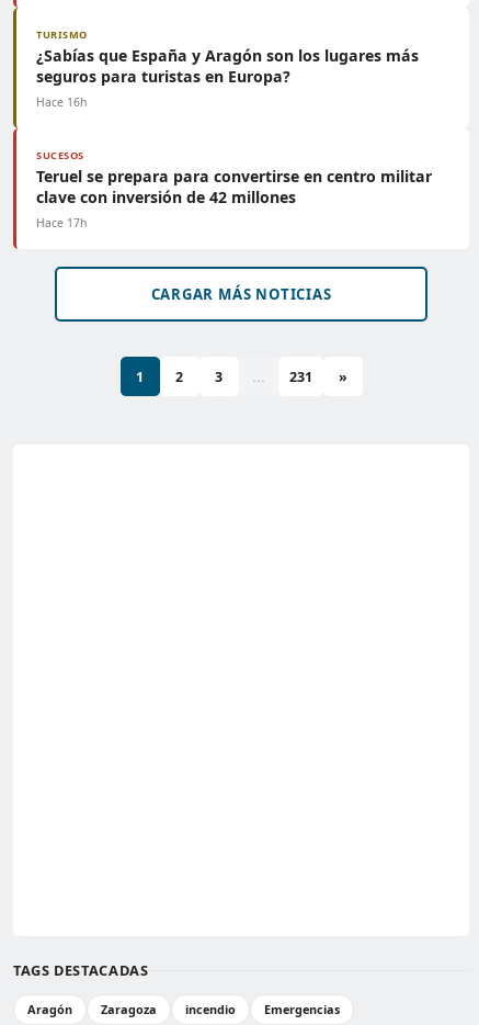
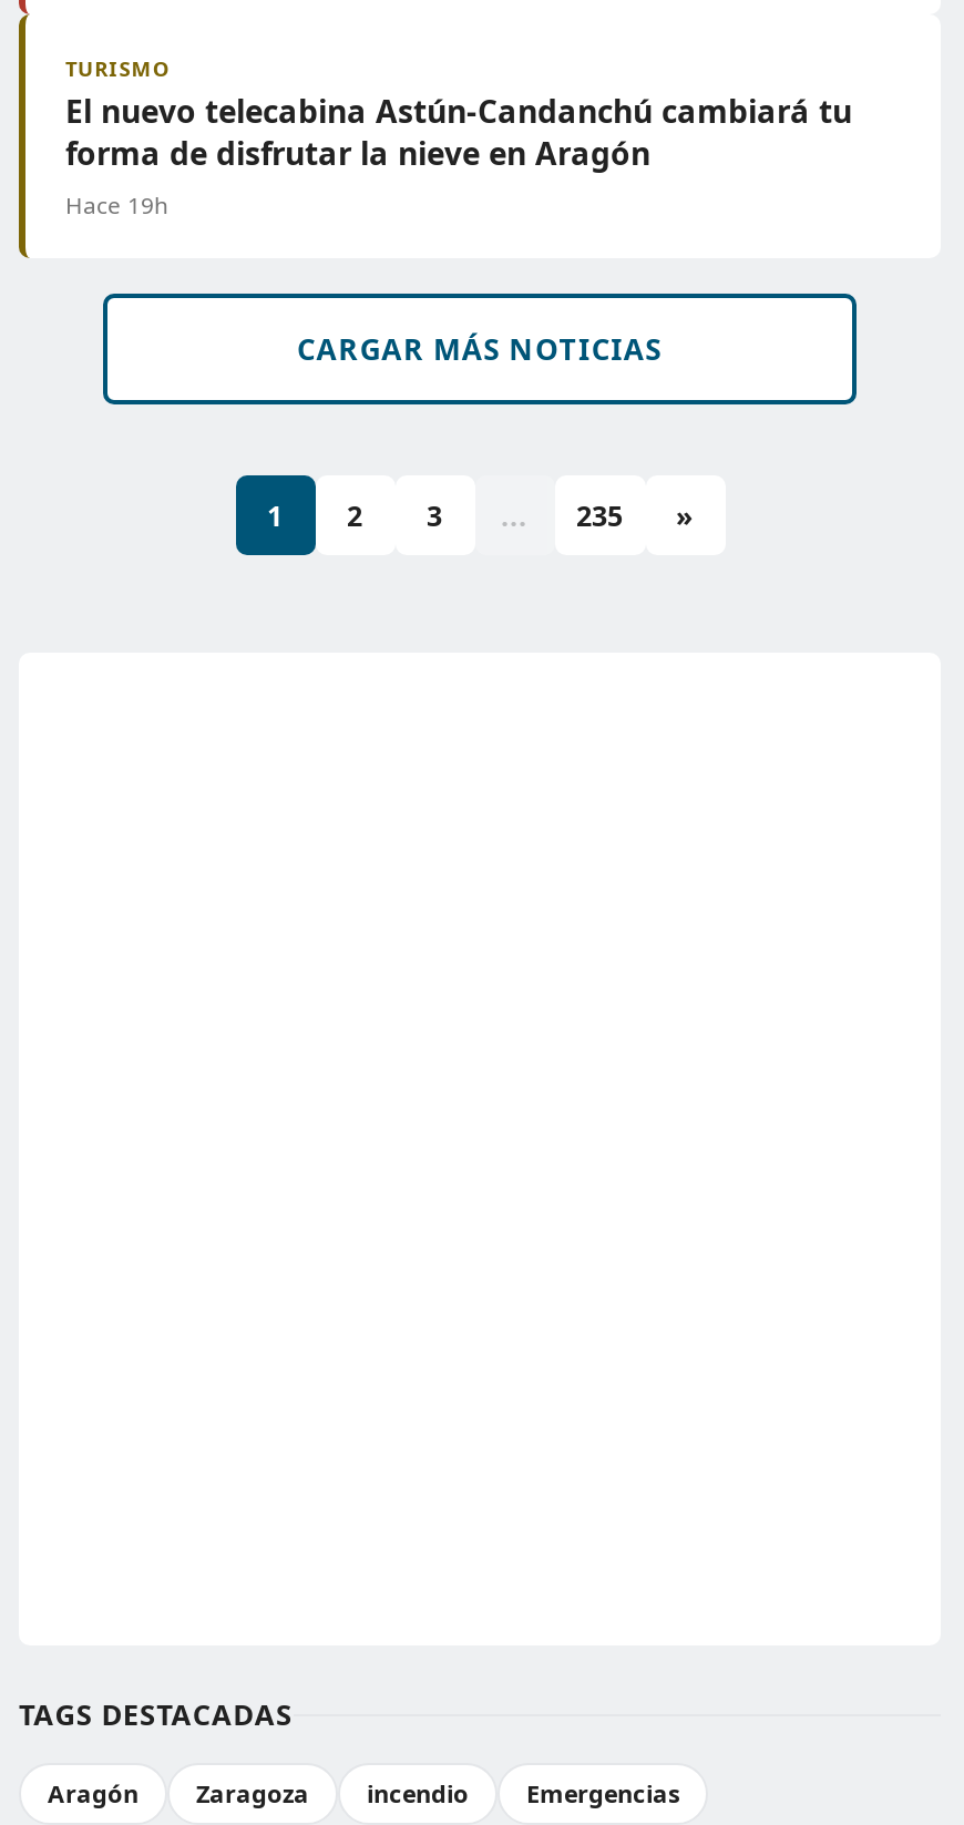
[36,45,432,230] ¿Sabías que España y Aragón son los lugares más | seguros para turistas en Europa? | Hace 16h | SUCESOS | Teruel se prepara para convertirse en centro militar | clave con inversión de 42 millones | Hace 17h -> [65,90,852,221] El nuevo telecabina Astún-Candanchú cambiará tu | forma de disfrutar la nieve en Aragón | Hace 19h
[289,367,312,386] 231 -> [576,496,623,534] 235

